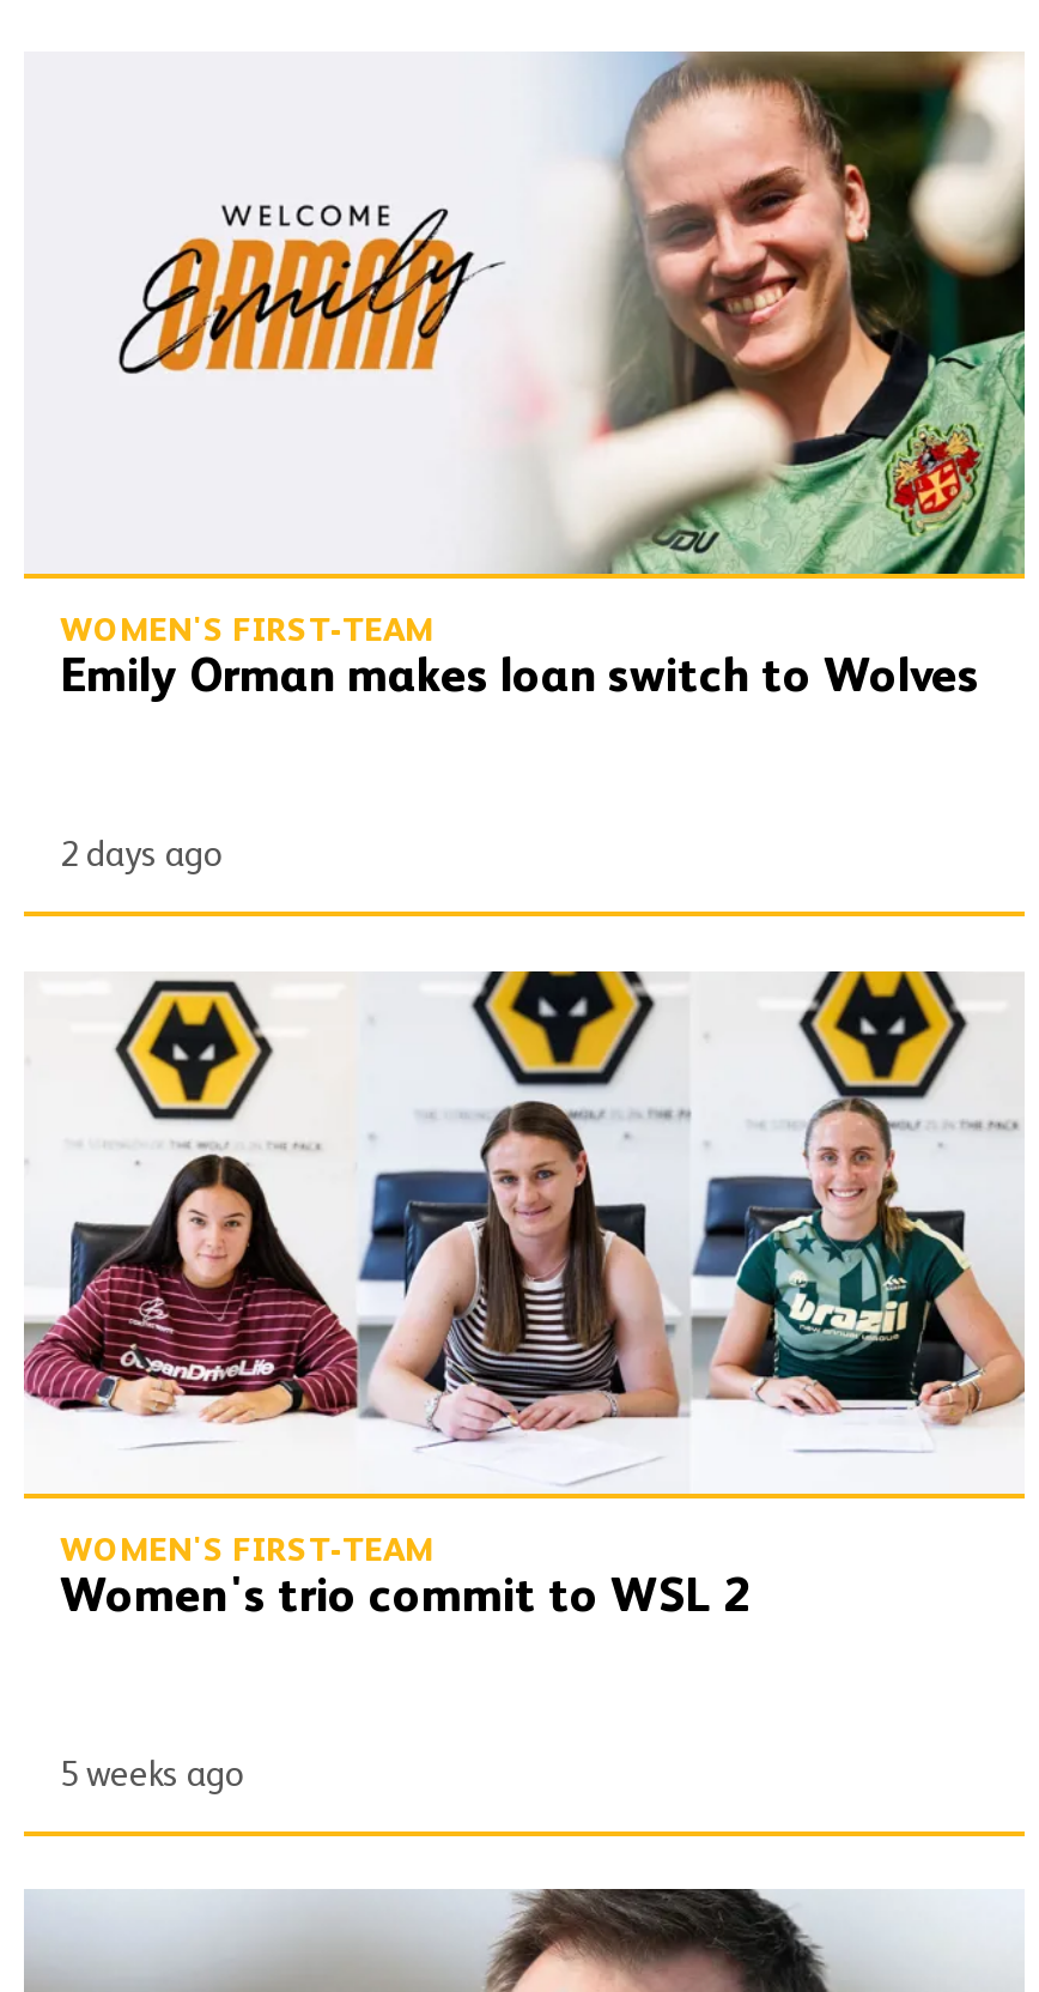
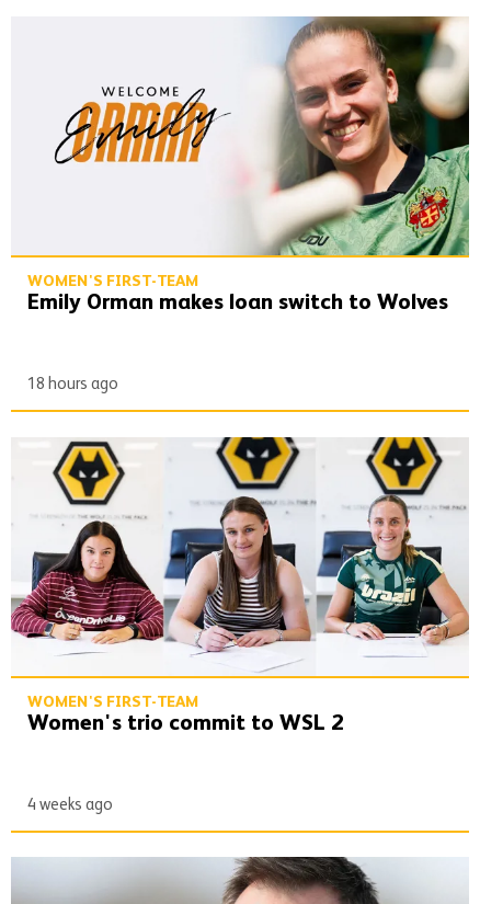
[60,838,225,874] 2 days ago -> [27,376,118,393] 18 hours ago
[60,1757,247,1793] 5 weeks ago -> [27,797,113,813] 4 weeks ago

